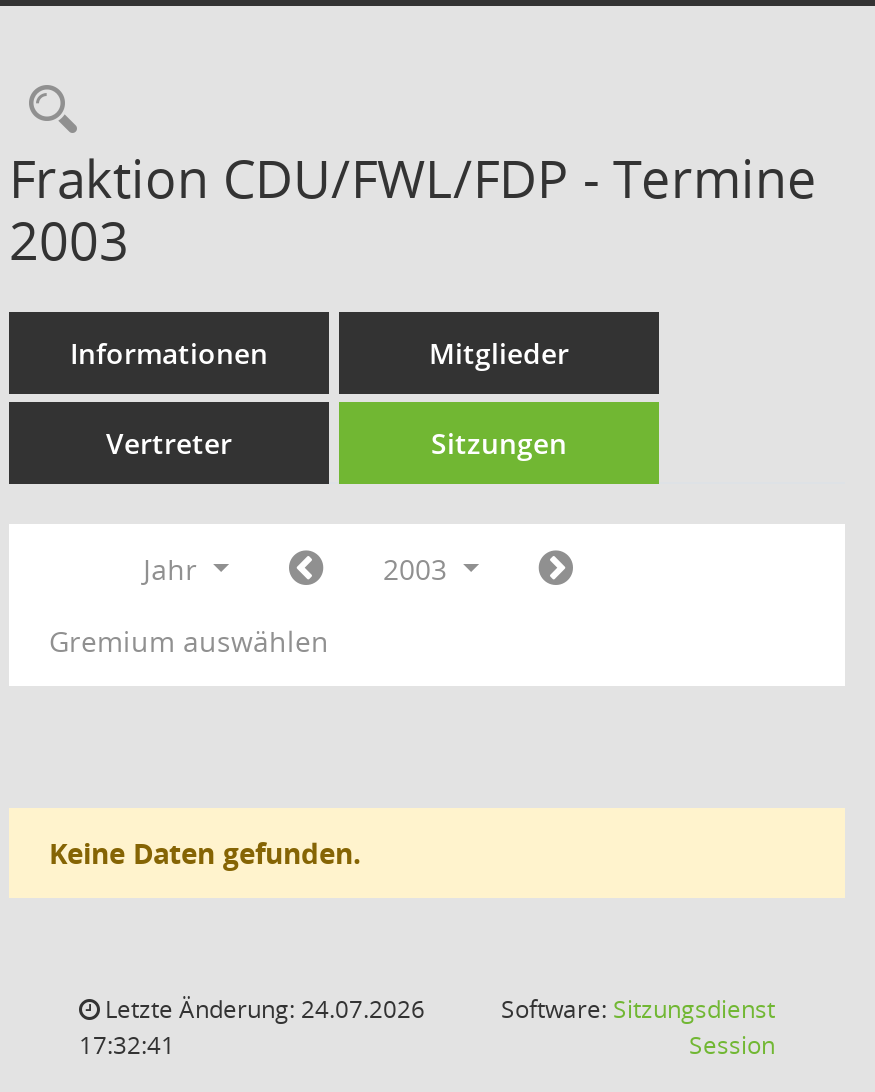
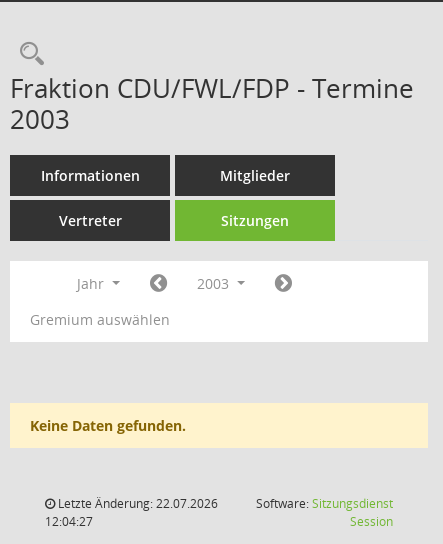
[99,992,425,1026] Letzte Änderung: 24.07.2026 -> [55,495,218,512] Letzte Änderung: 22.07.2026
[79,1028,175,1062] 17:32:41 -> [45,513,93,530] 12:04:27

